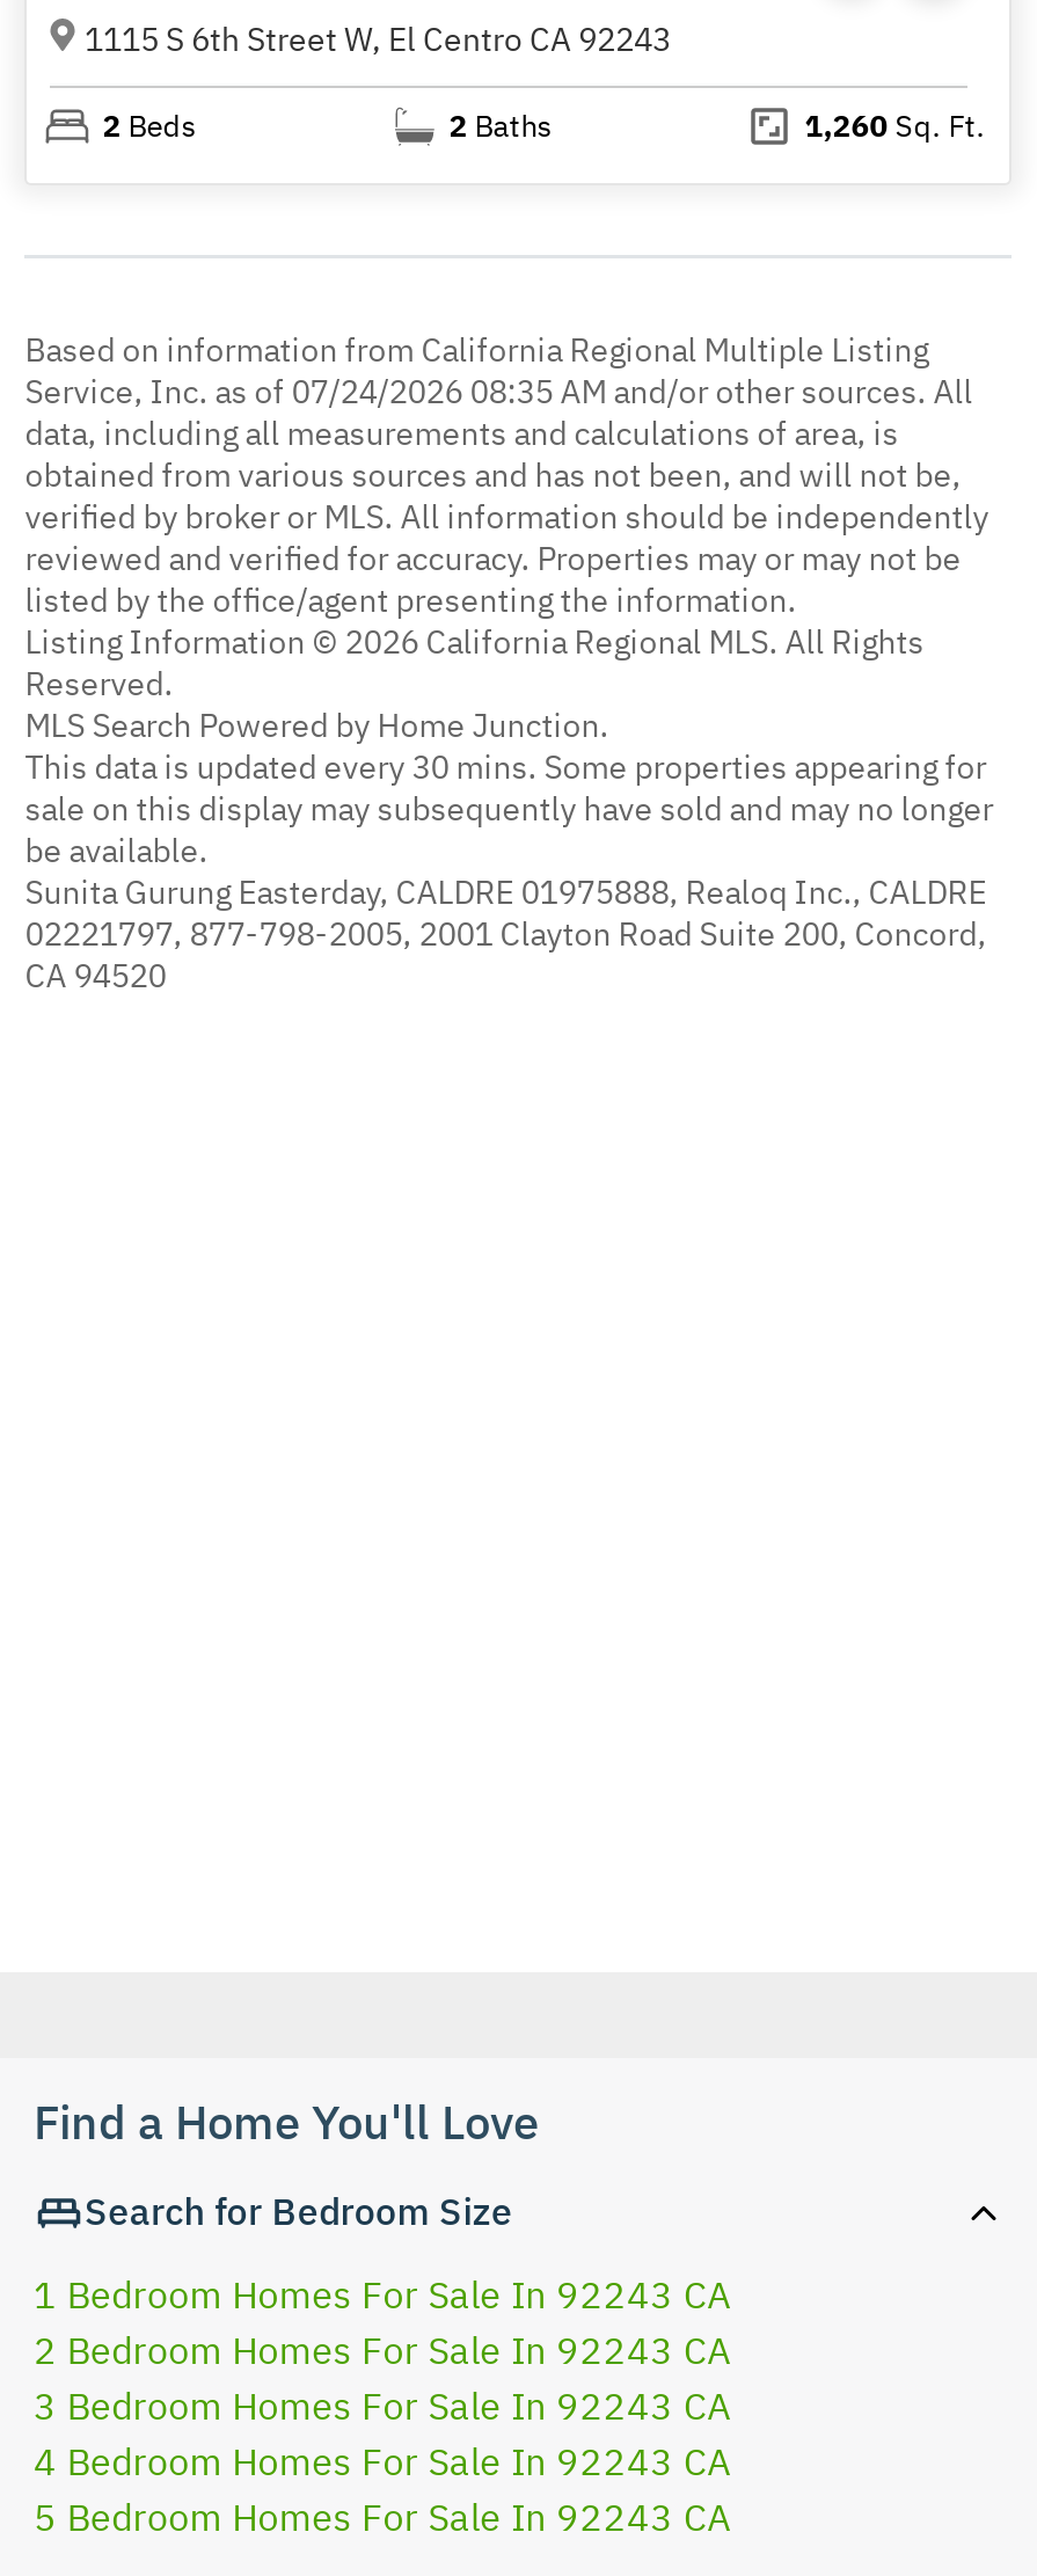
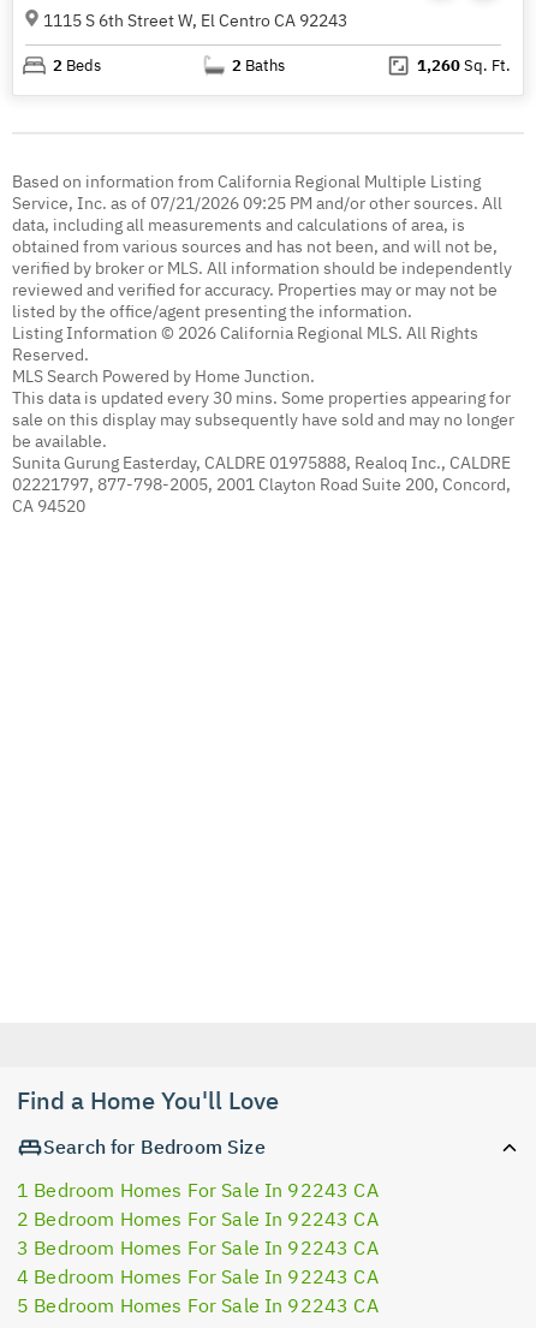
[25,370,973,411] Service, Inc. as of 07/24/2026 08:35 AM and/or other sources. All -> [12,192,503,213] Service, Inc. as of 07/21/2026 09:25 PM and/or other sources. All

